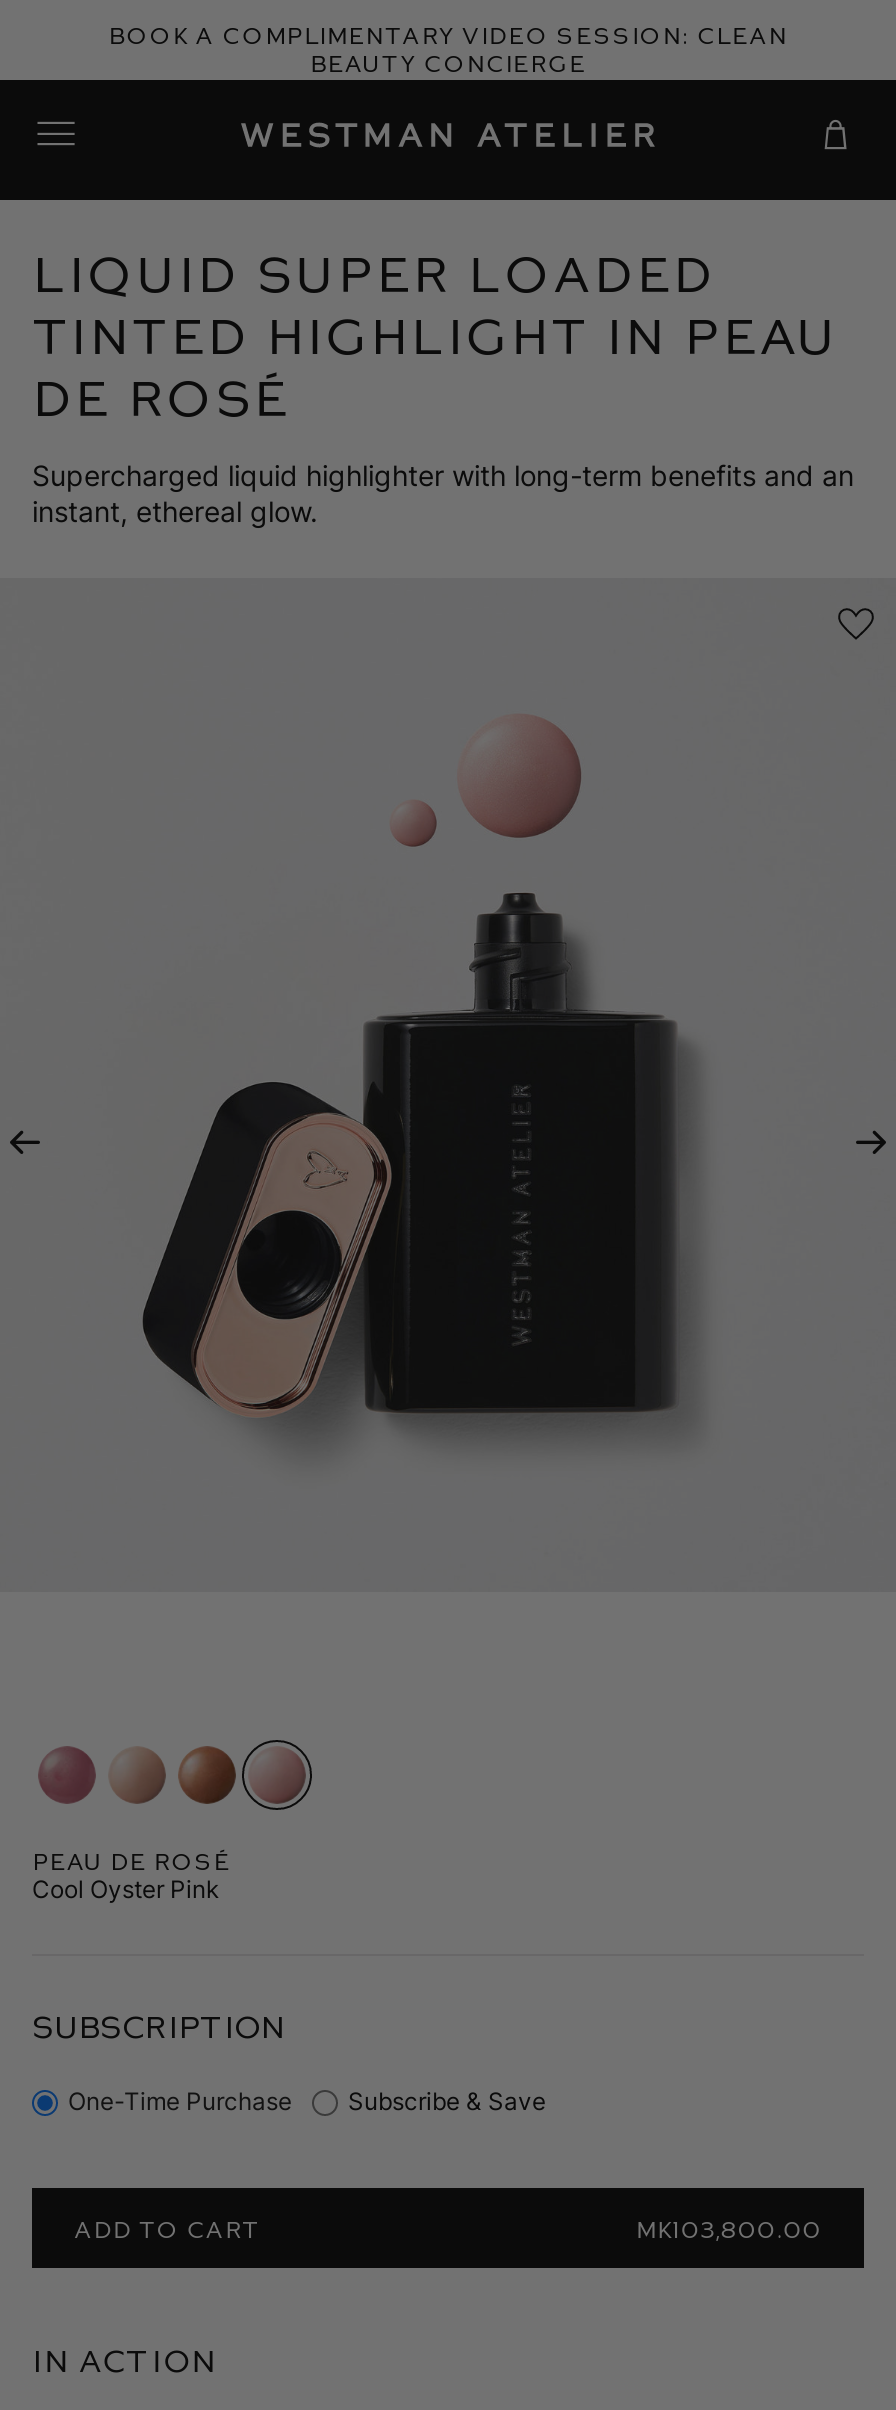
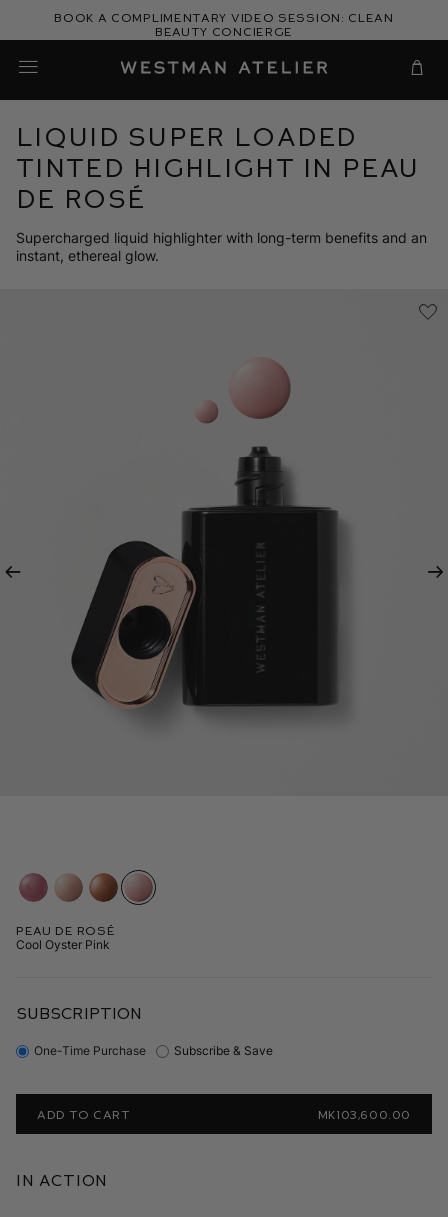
[636,2214,822,2242] MK103,800.00 -> [318,1107,411,1121] MK103,600.00

